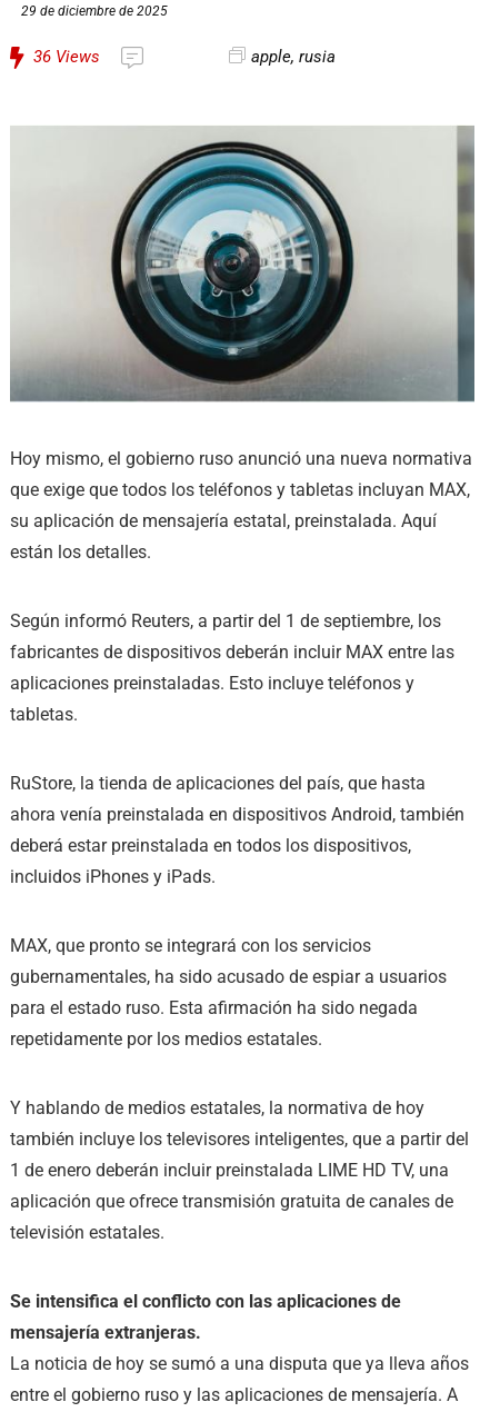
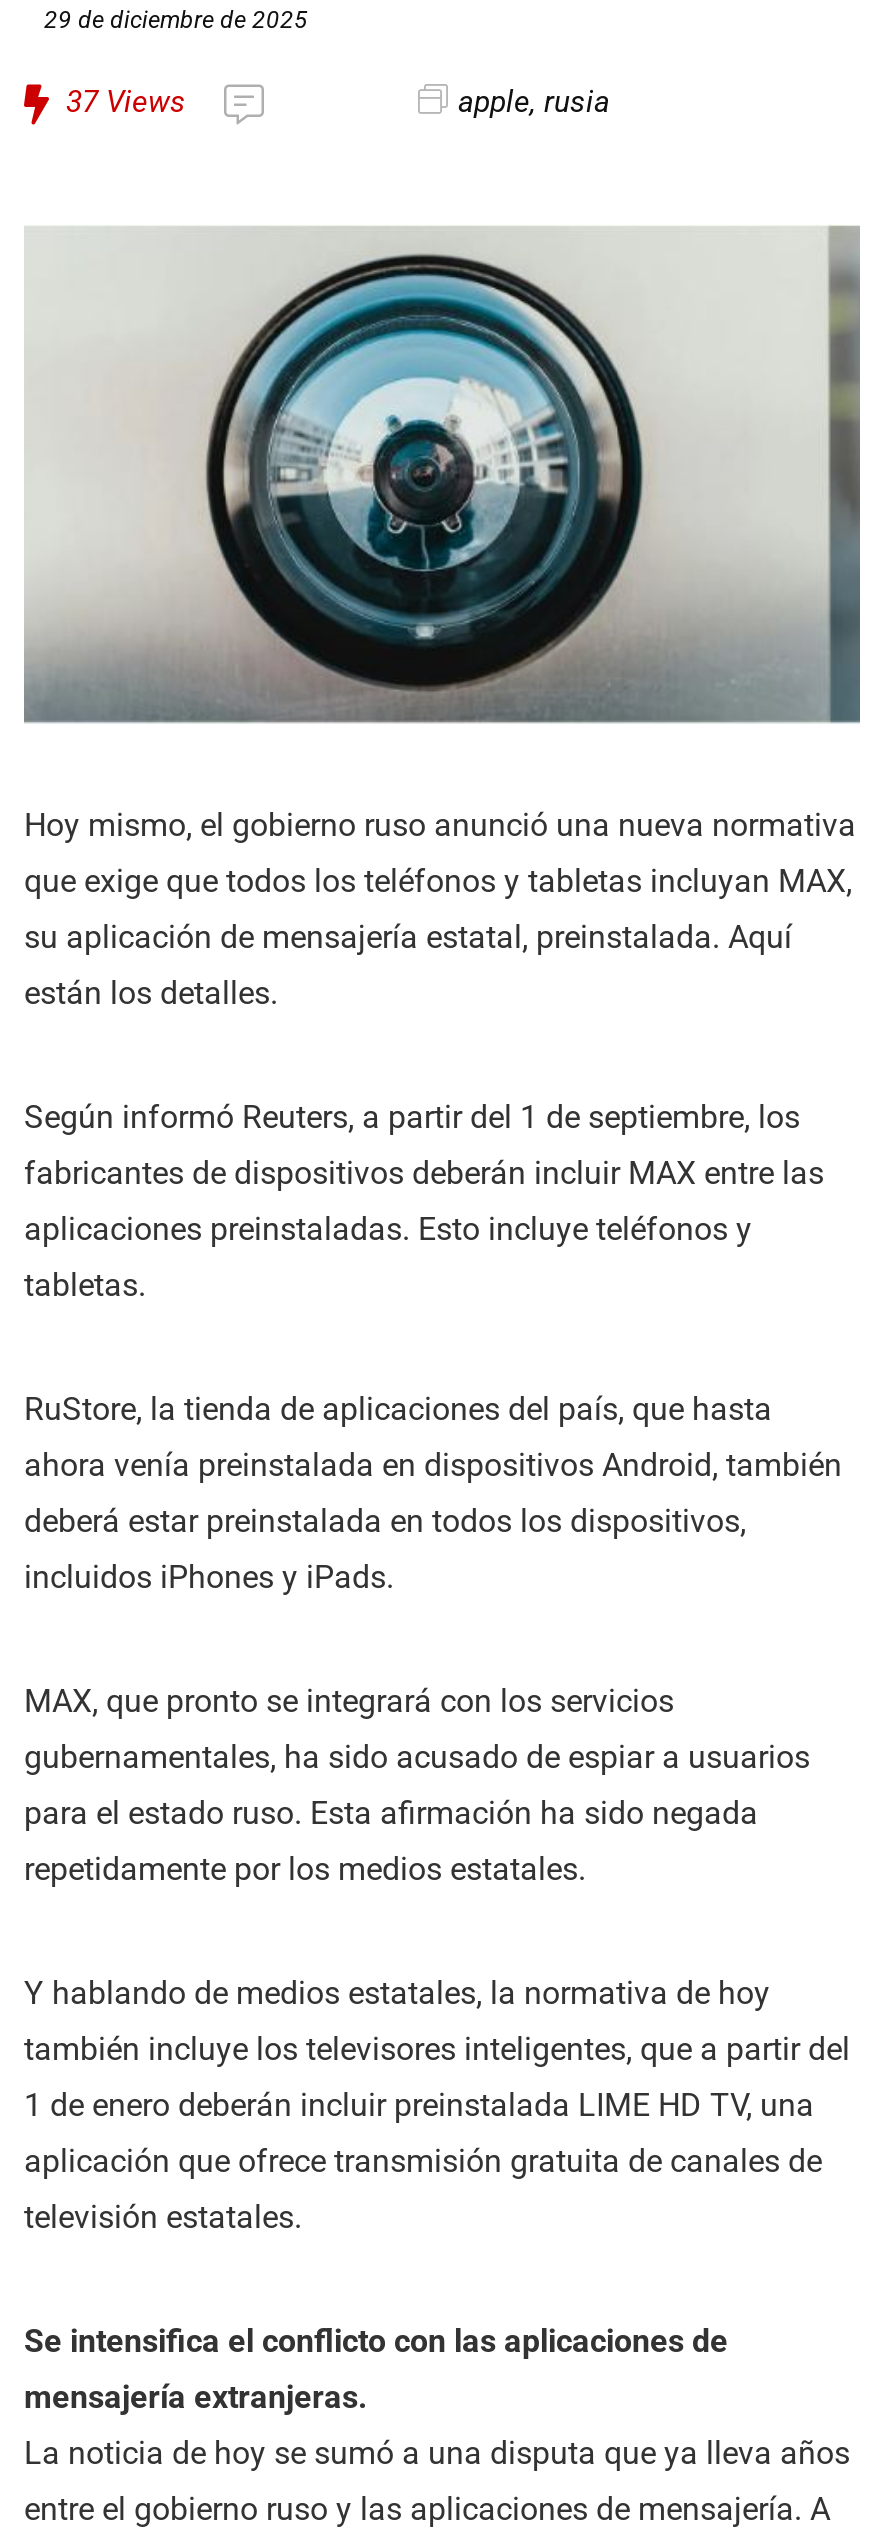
[33,47,100,67] 36 Views -> [66,84,186,120] 37 Views

